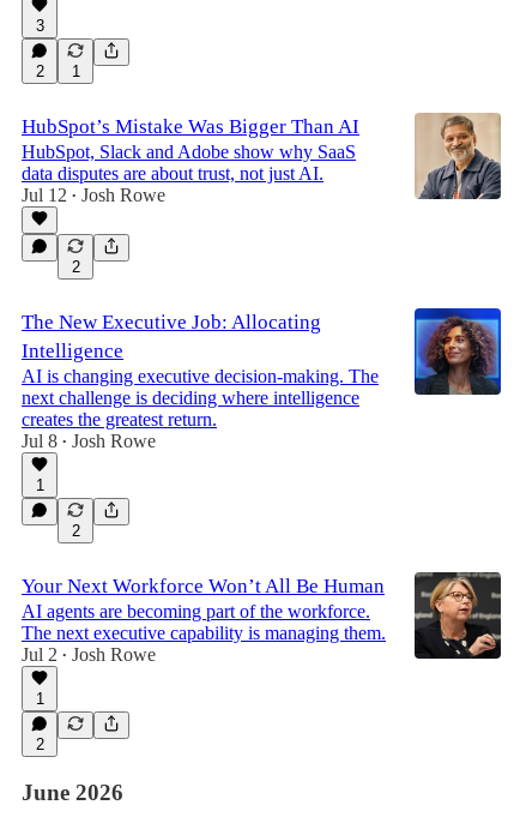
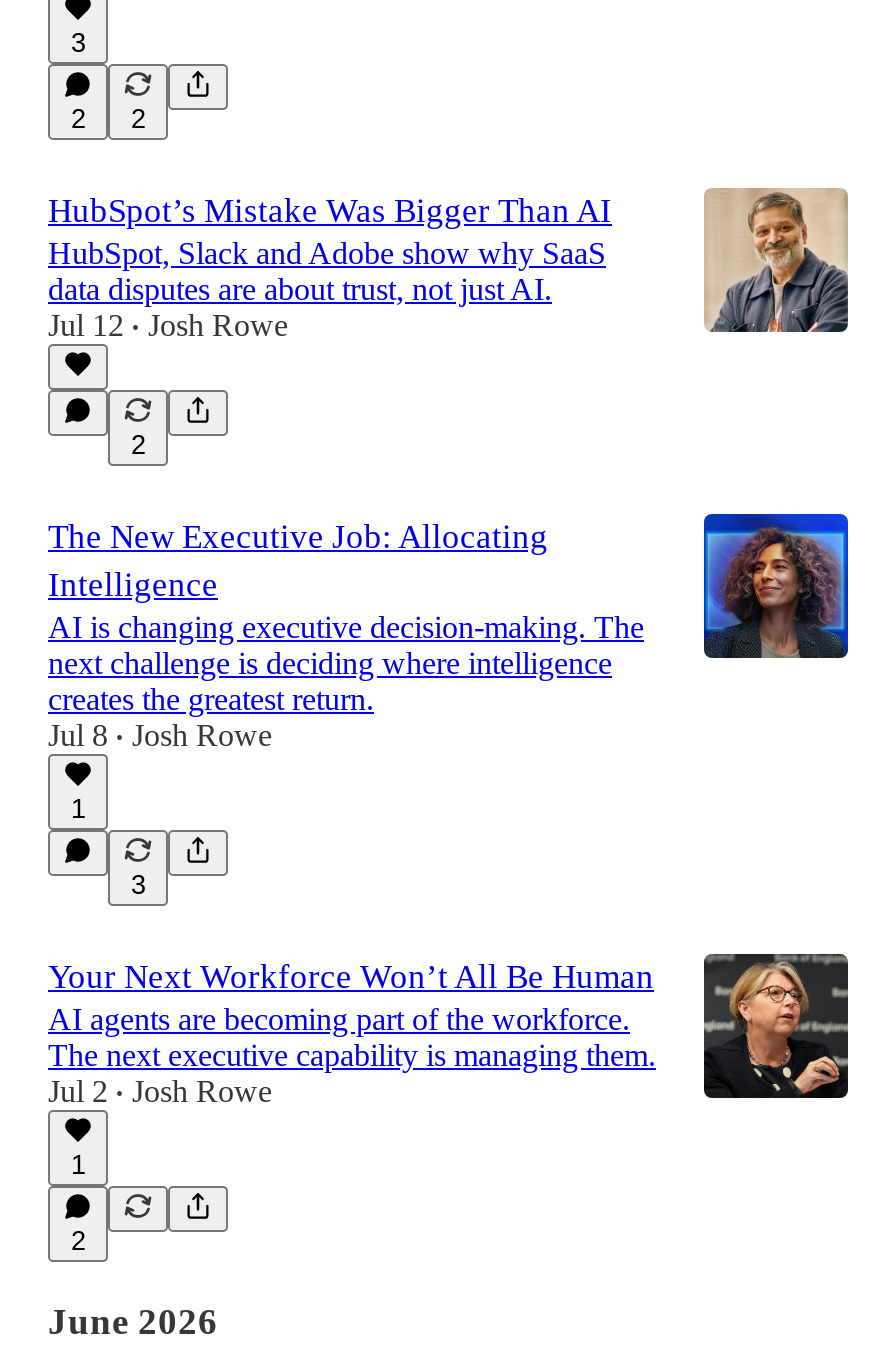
[35,62,80,80] 2 1 -> [71,104,145,134] 2 2
[71,522,80,540] 2 -> [131,870,145,900] 3

